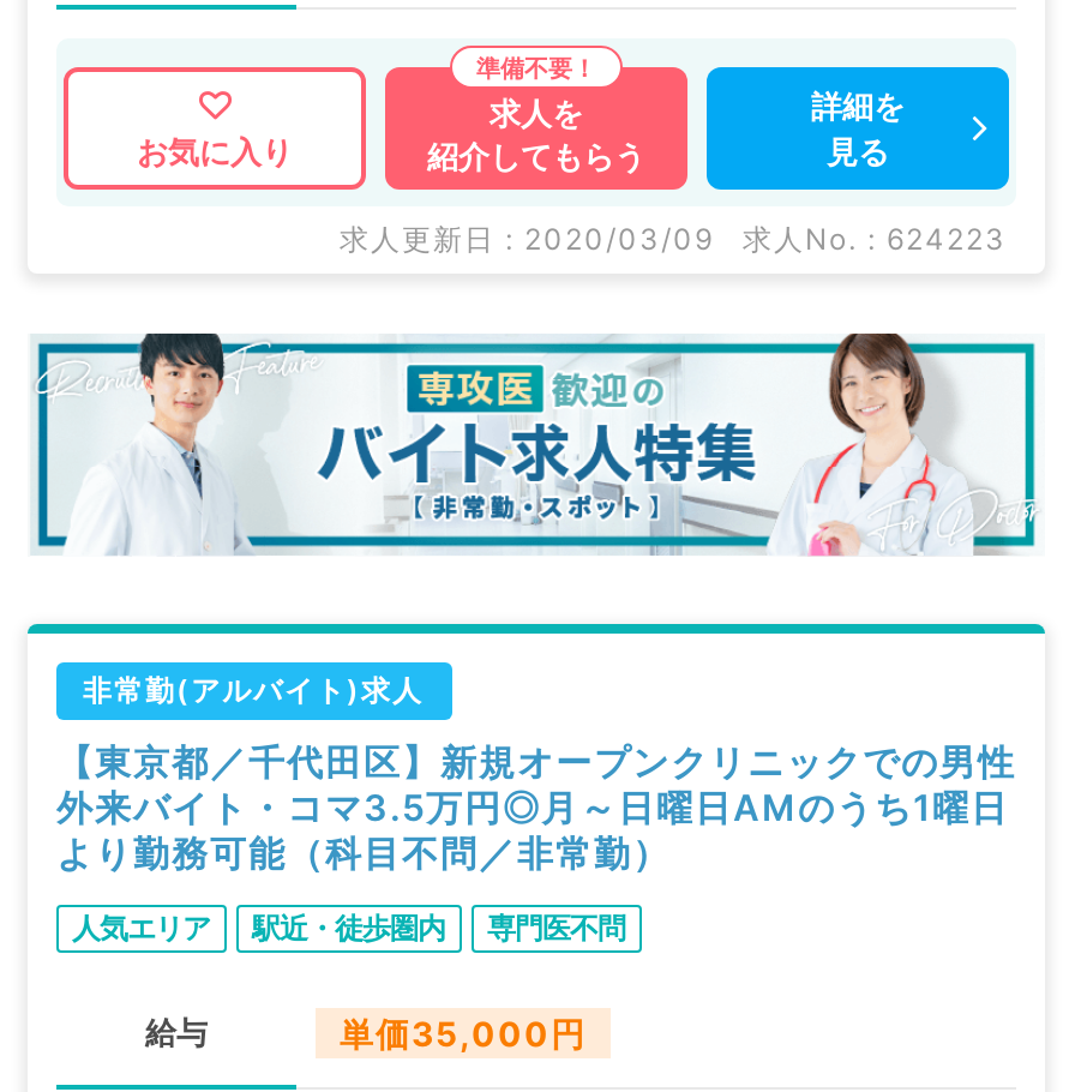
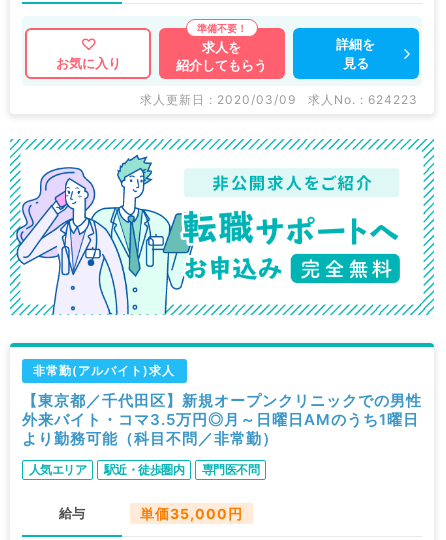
[37,331,1033,557] [image] -> [9,138,435,316] [image]

